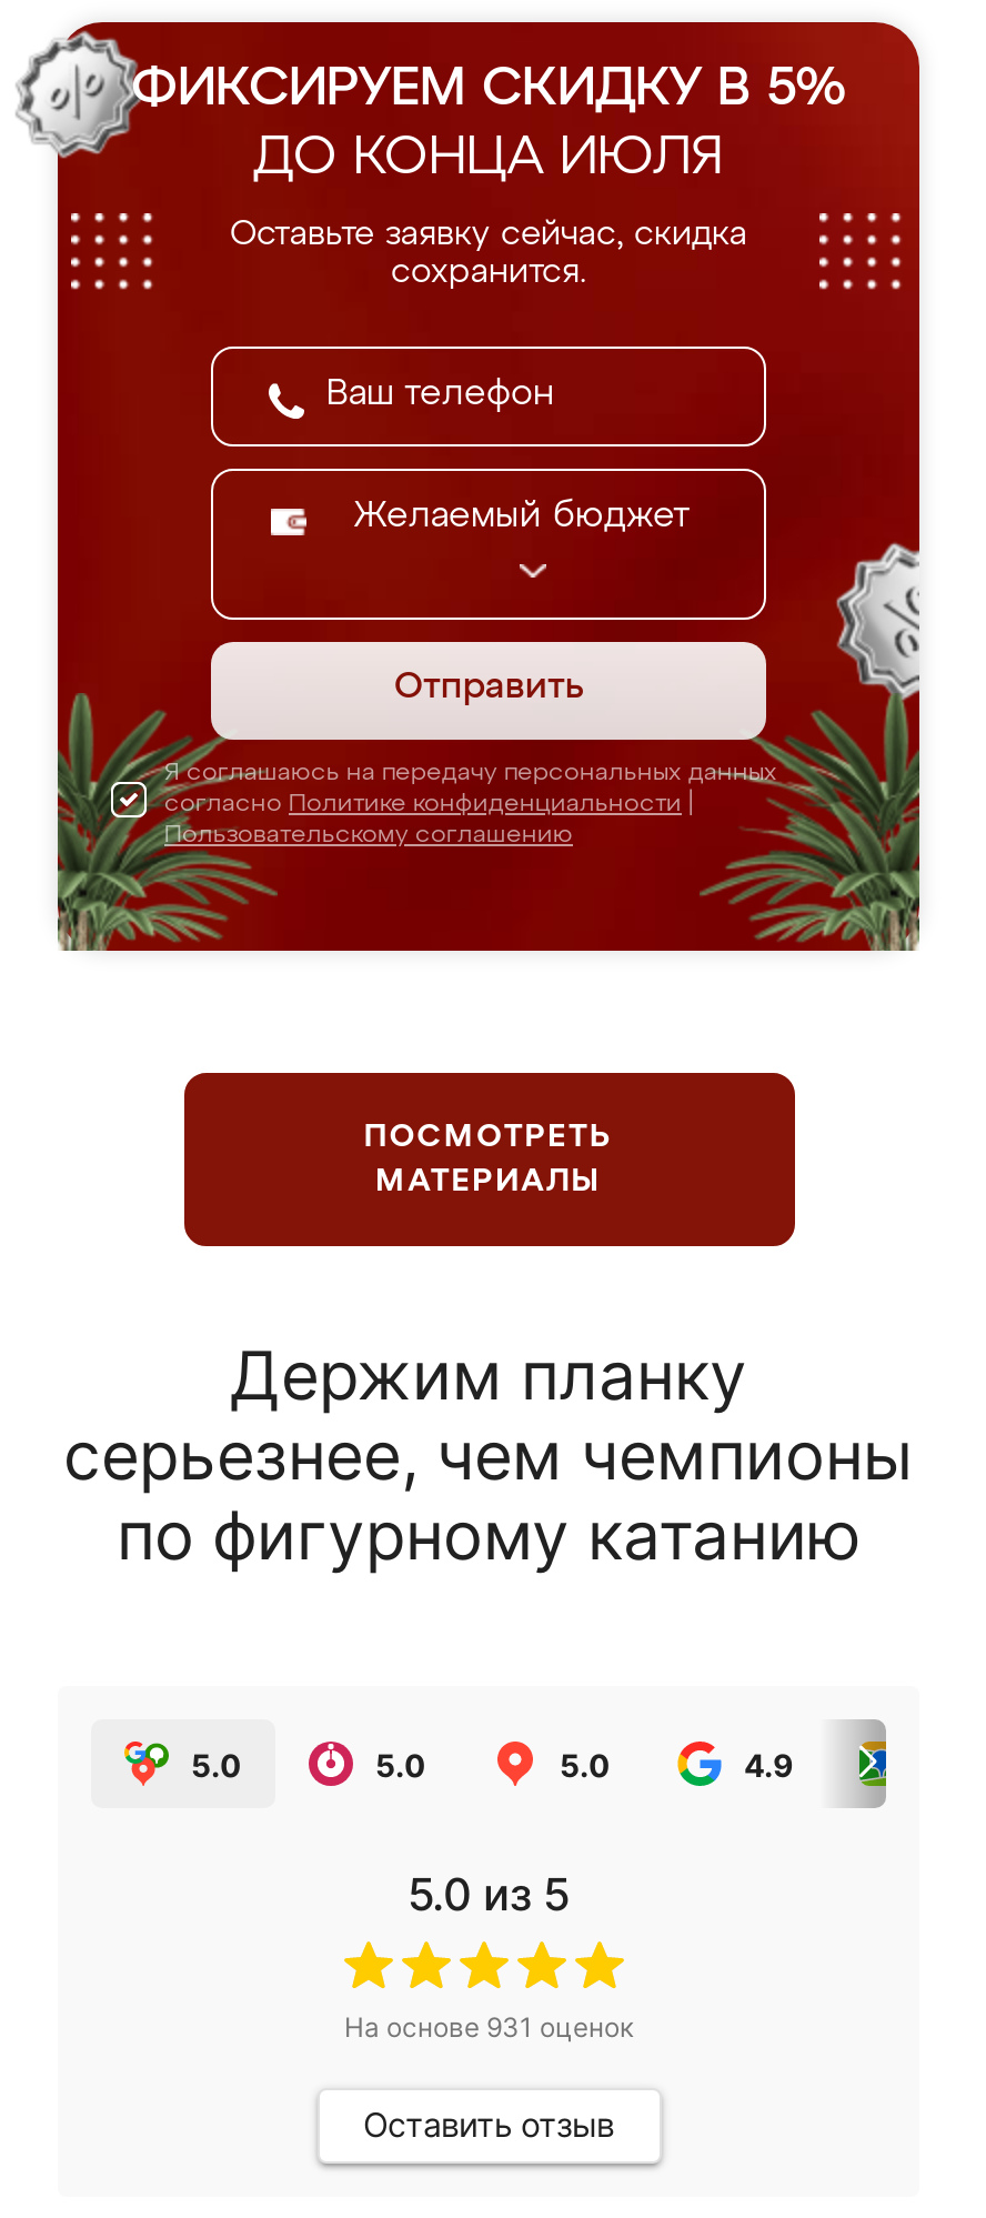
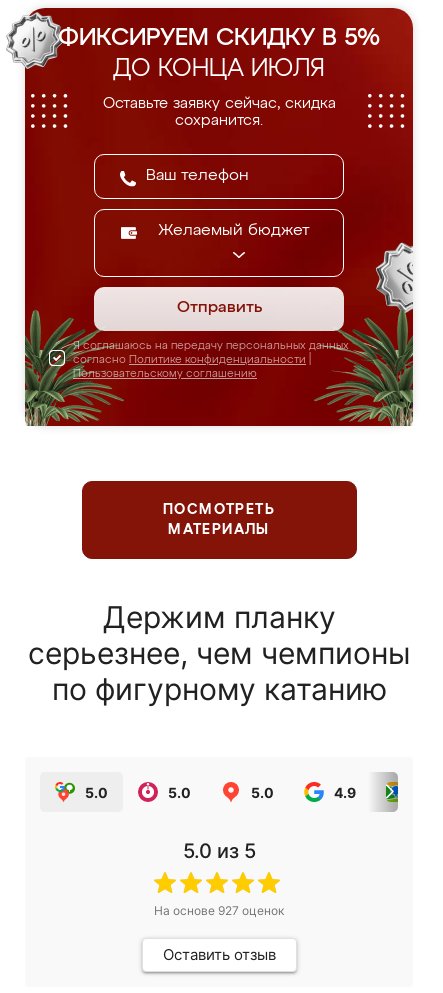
[344,2010,633,2044] На основе 931 оценок -> [154,903,284,918] На основе 927 оценок

